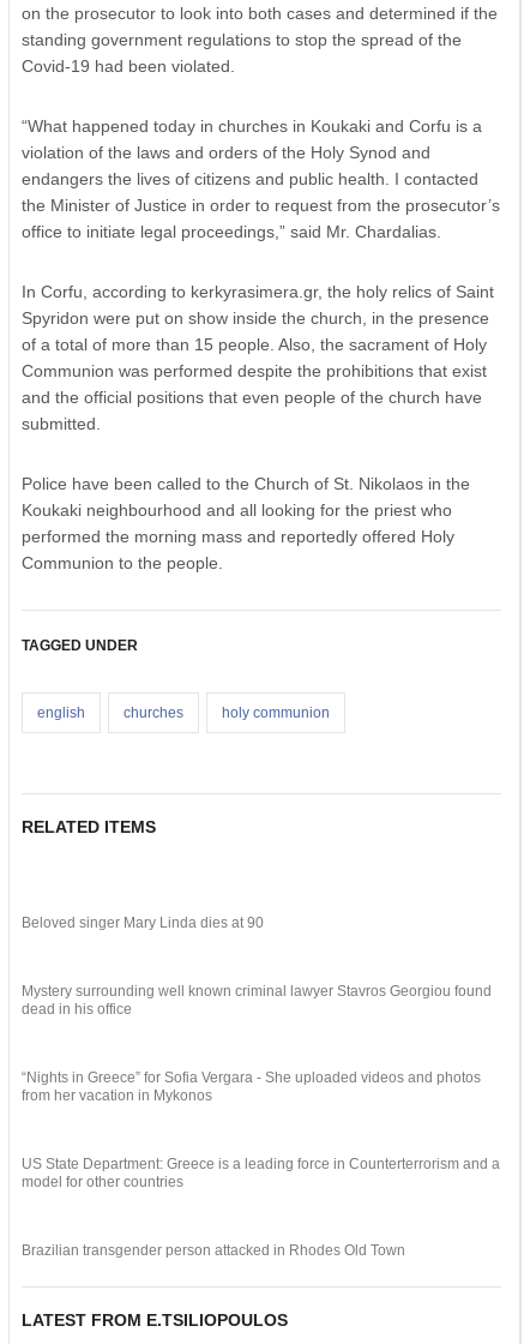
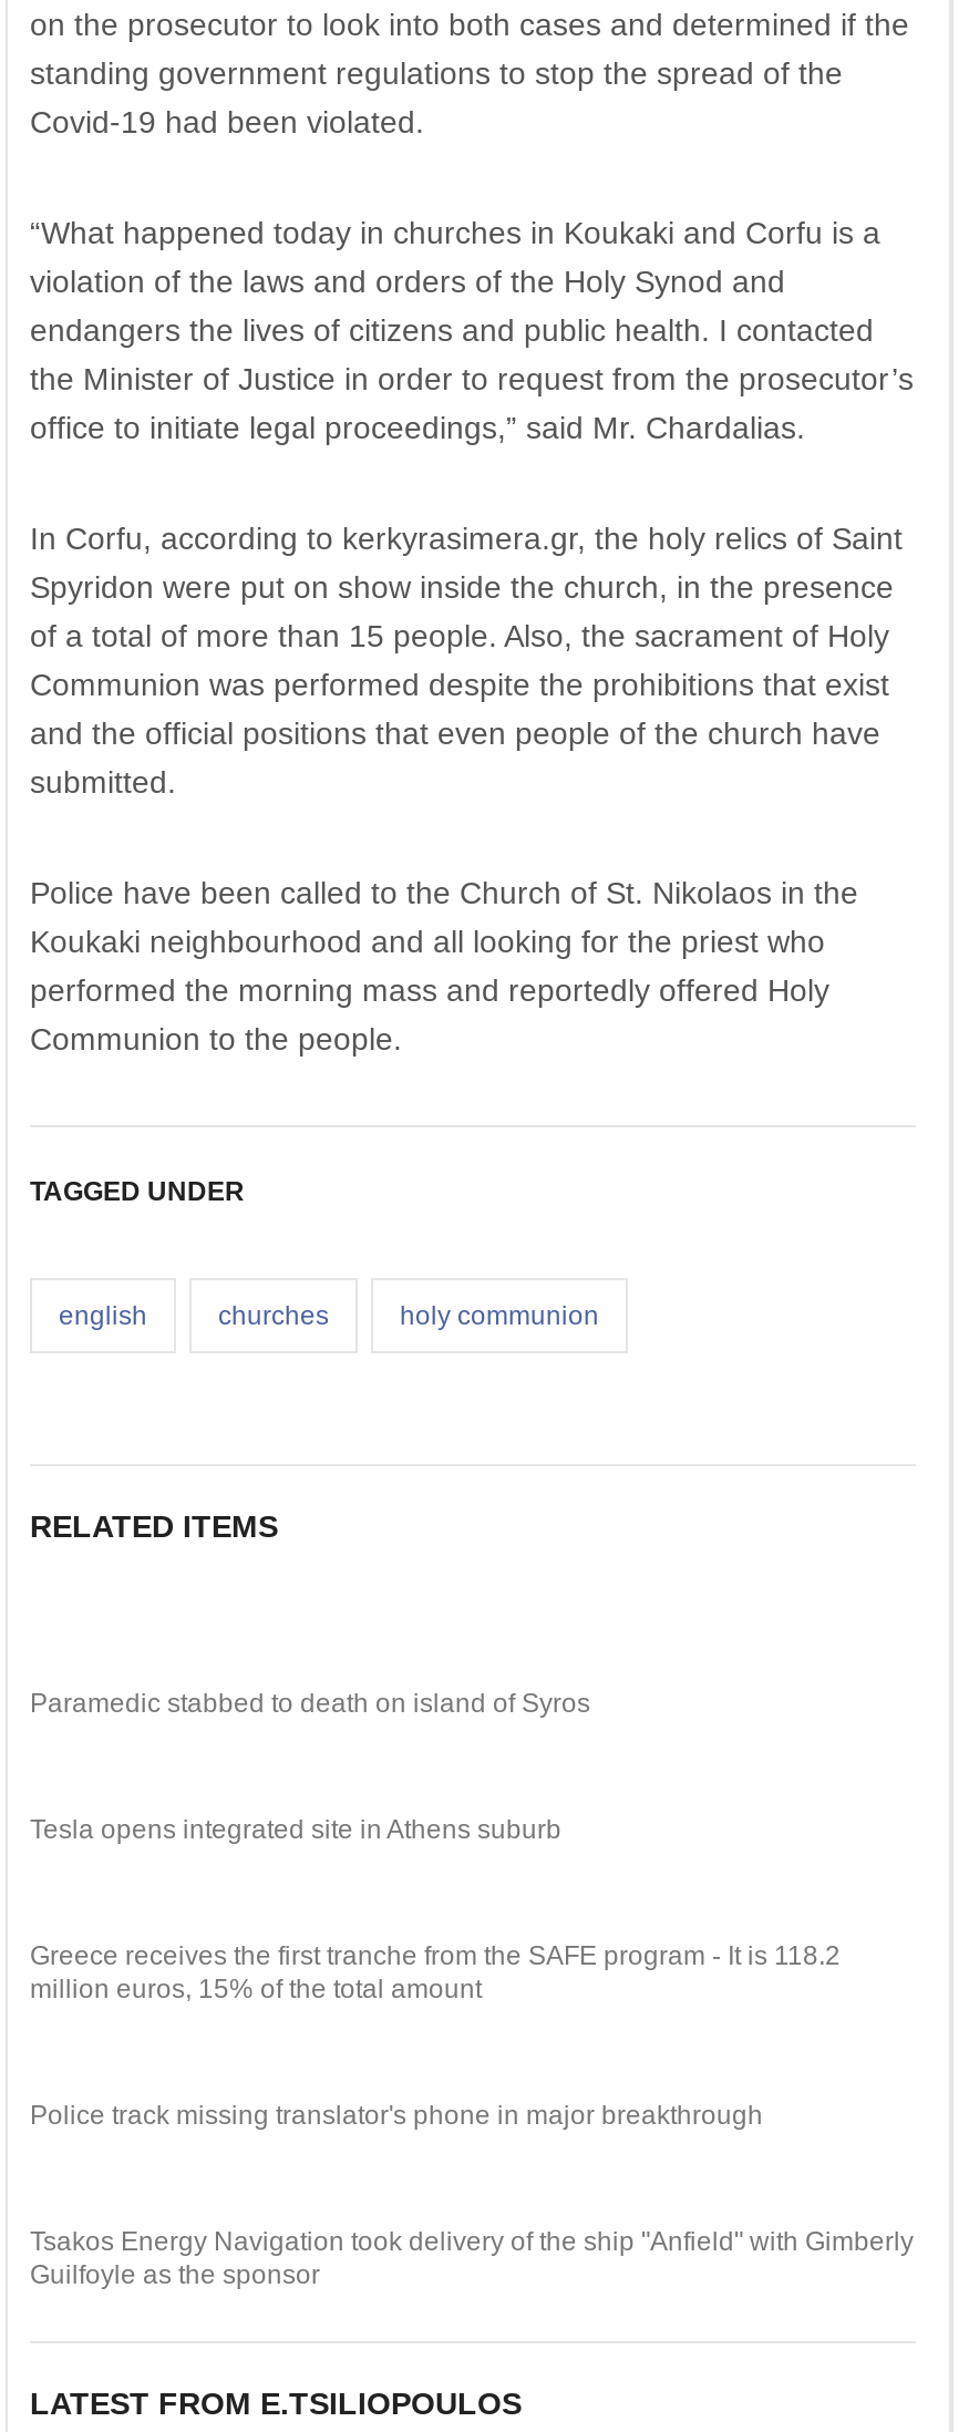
[22,914,264,931] Beloved singer Mary Linda dies at 90 -> [30,1688,590,1719] Paramedic stabbed to death on island of Syros
[22,983,492,1018] Mystery surrounding well known criminal lawyer Stavros Georgiou found | dead in his office -> [30,1814,561,1845] Tesla opens integrated site in Athens suburb
[22,1069,481,1104] “Nights in Greece” for Sofia Vergara - She uploaded videos and photos | from her vacation in Mykonos -> [30,1940,841,2005] Greece receives the first tranche from the SAFE program - It is 118.2 | million euros, 15% of the total amount
[22,1156,500,1190] US State Department: Greece is a leading force in Counterterrorism and a | model for other countries -> [30,2100,763,2131] Police track missing translator's phone in major breakthrough
[22,1242,405,1259] Brazilian transgender person attacked in Rhodes Old Town -> [30,2226,914,2290] Tsakos Energy Navigation took delivery of the ship "Anfield" with Gimberly | Guilfoyle as the sponsor

